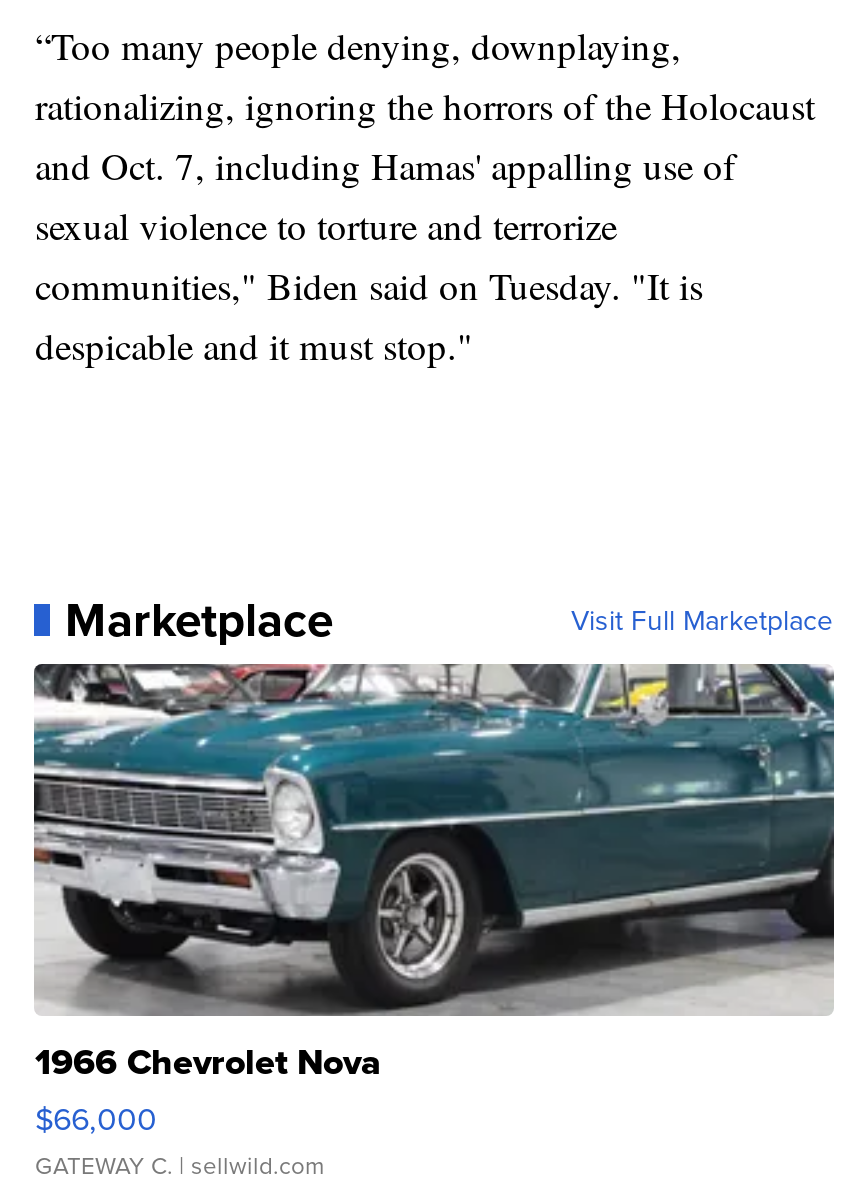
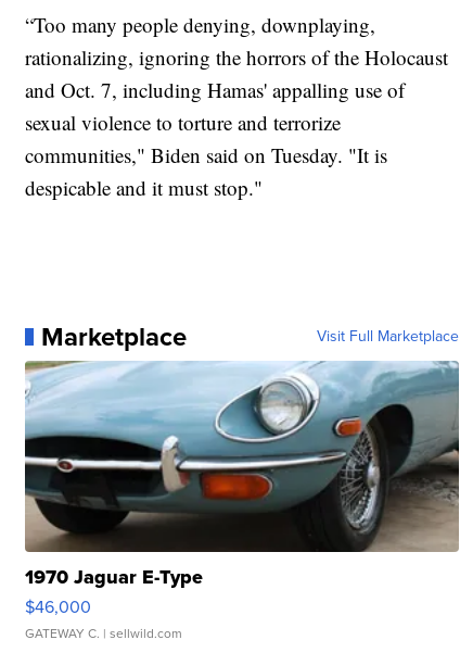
[34,662,834,1140] [image] | 1966 Chevrolet Nova | $66,000 -> [24,361,459,619] [image] | 1970 Jaguar E-Type | $46,000

